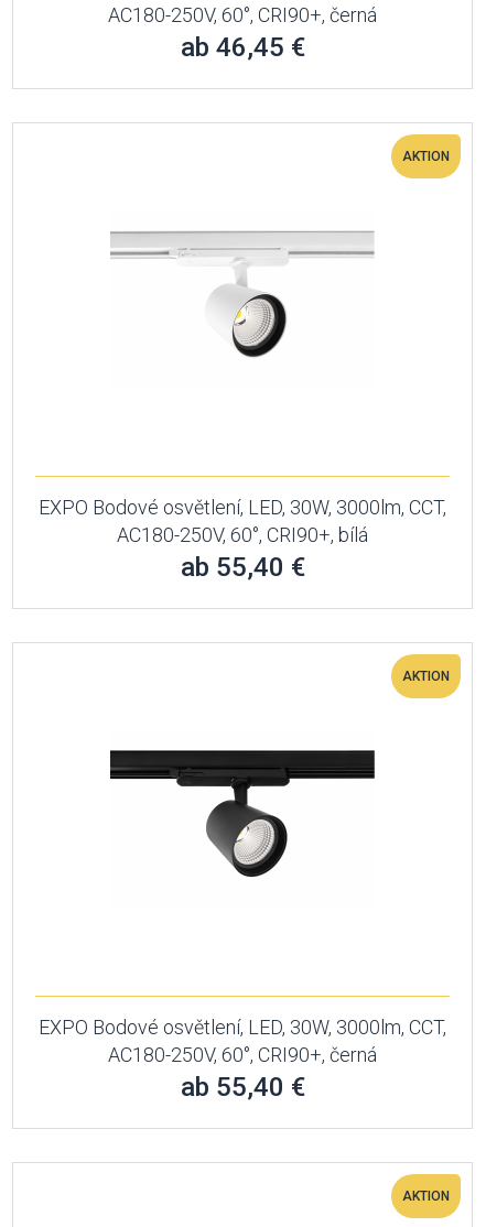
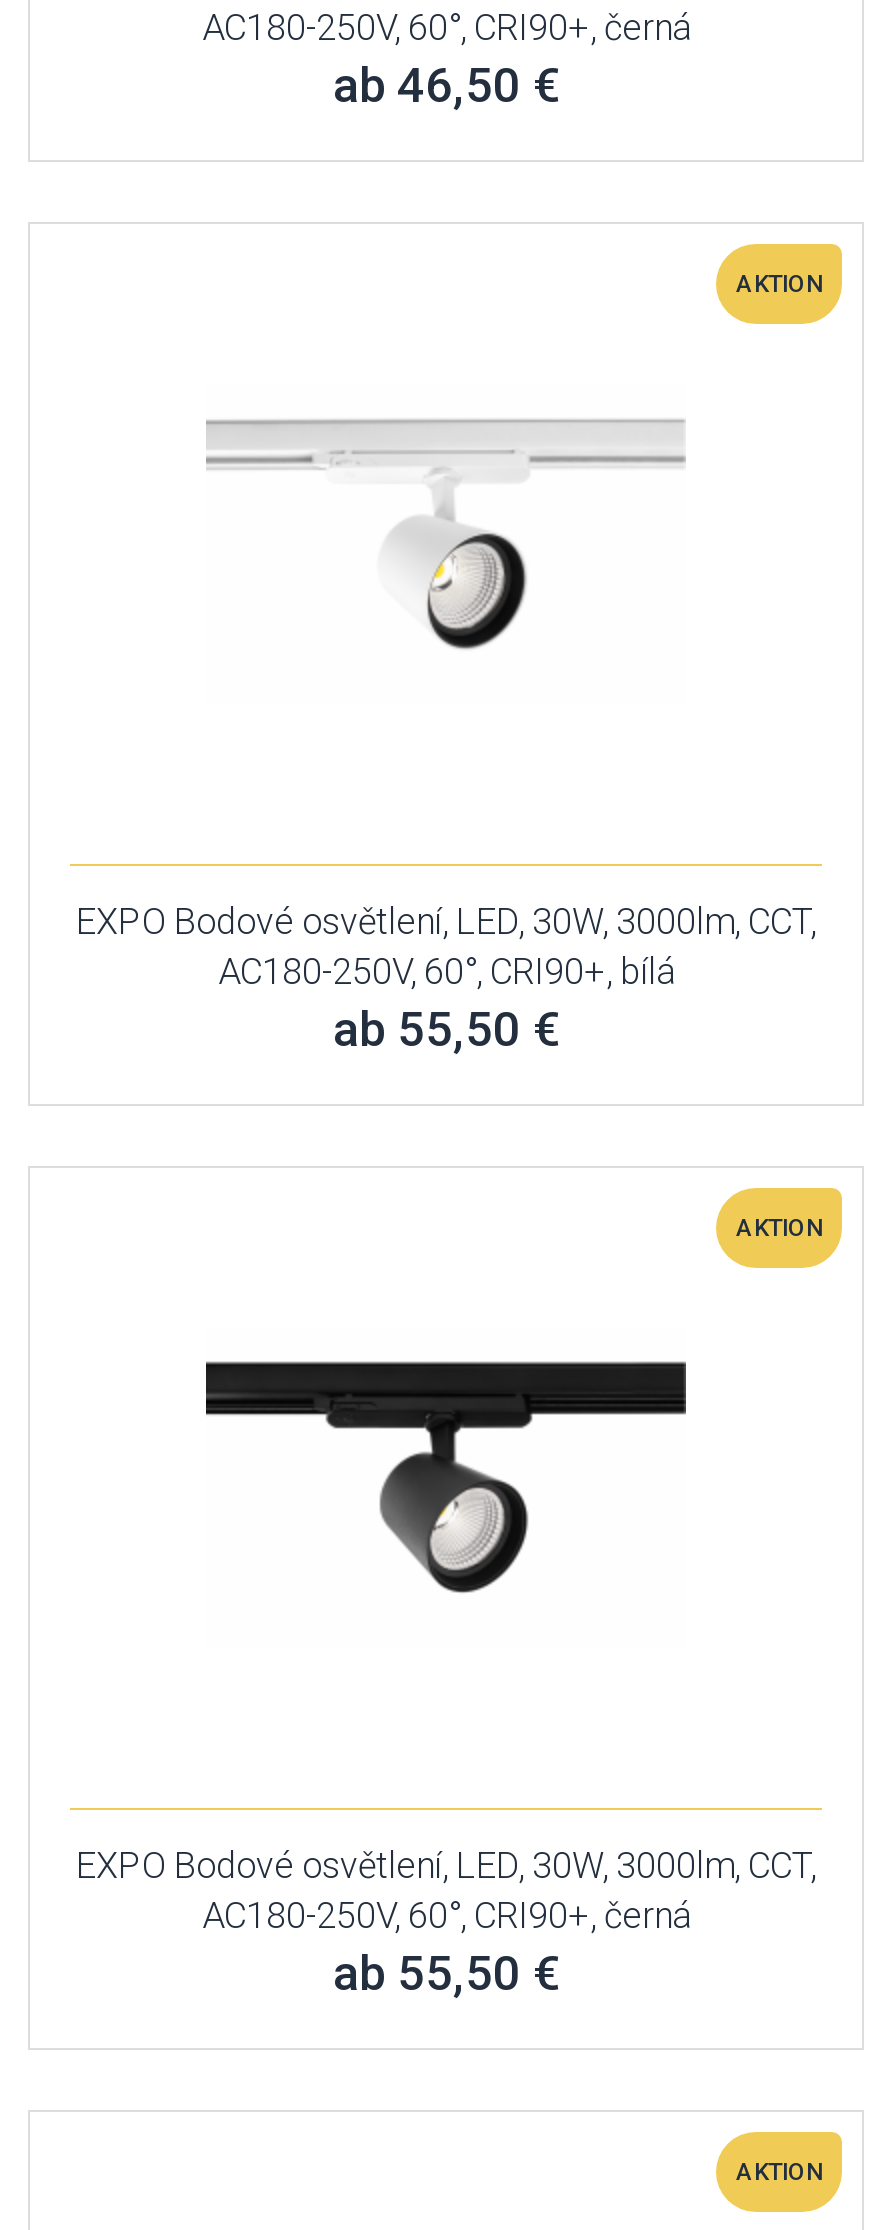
[180,32,305,63] ab 46,45 € -> [333,58,559,114] ab 46,50 €
[180,552,305,583] ab 55,40 € -> [333,1002,559,1058] ab 55,50 €
[180,1072,305,1103] ab 55,40 € -> [333,1946,559,2002] ab 55,50 €

